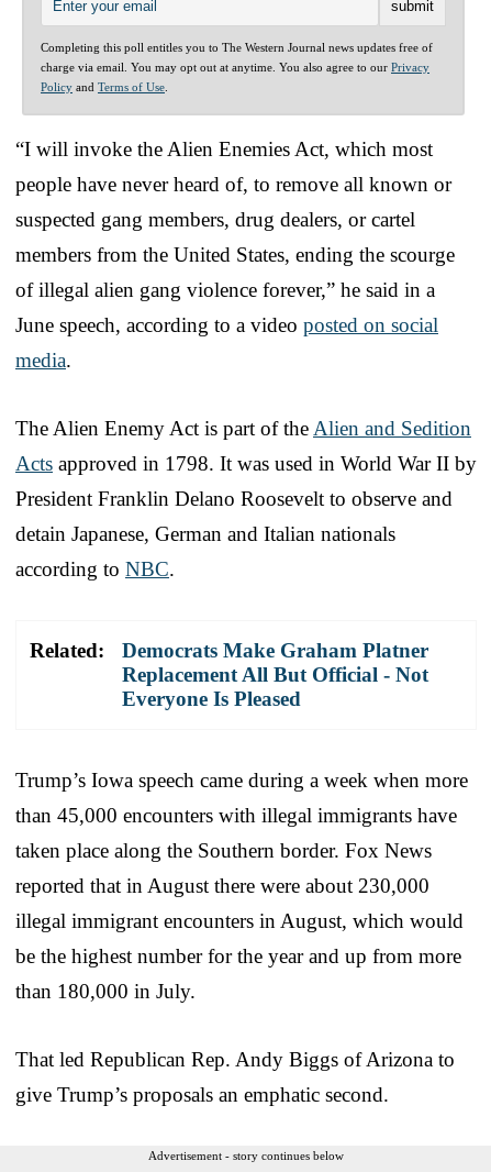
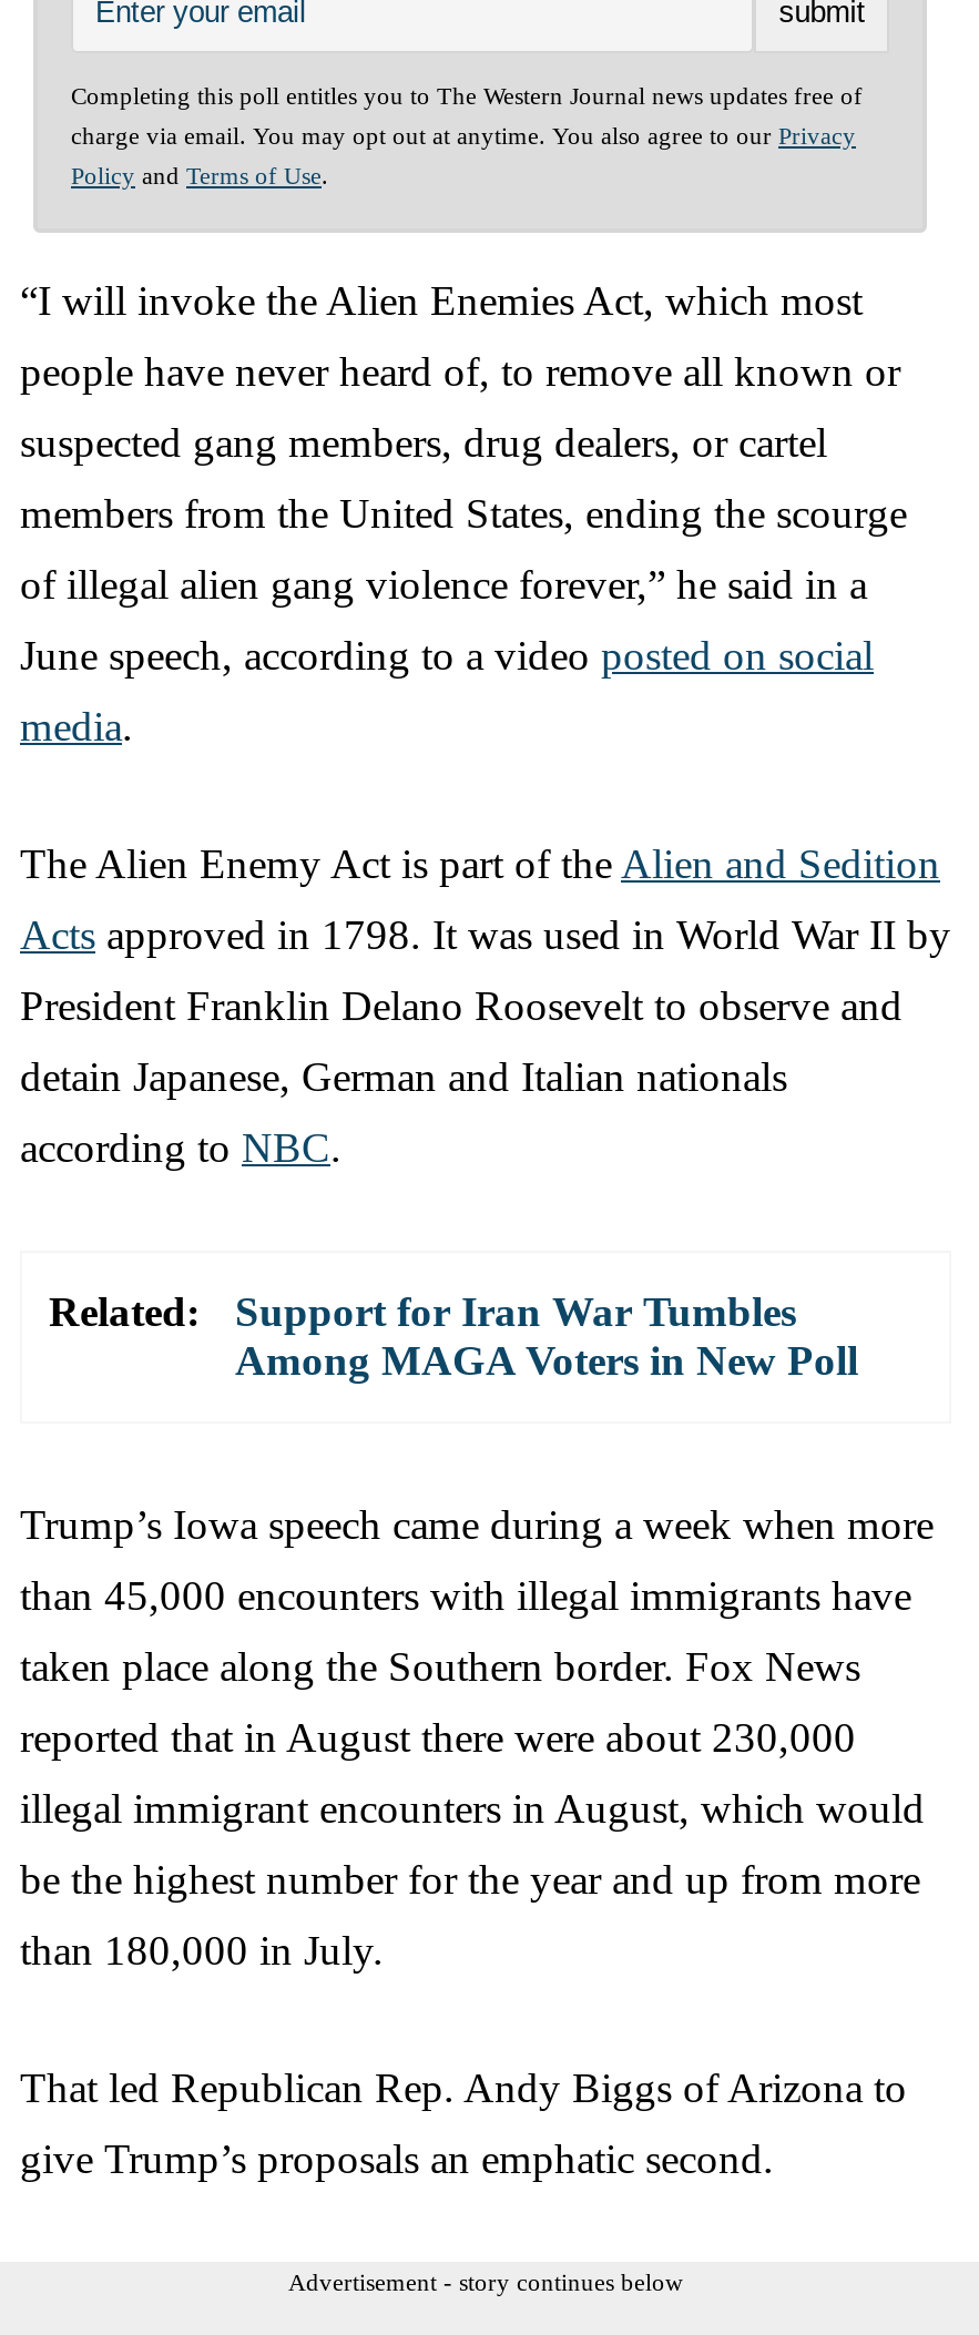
[122,638,428,710] Democrats Make Graham Platner | Replacement All But Official - Not | Everyone Is Pleased -> [235,1287,858,1383] Support for Iran War Tumbles | Among MAGA Voters in New Poll

